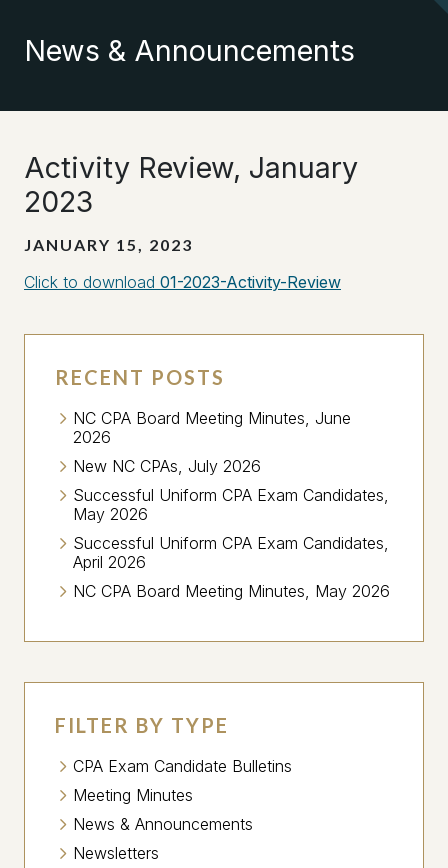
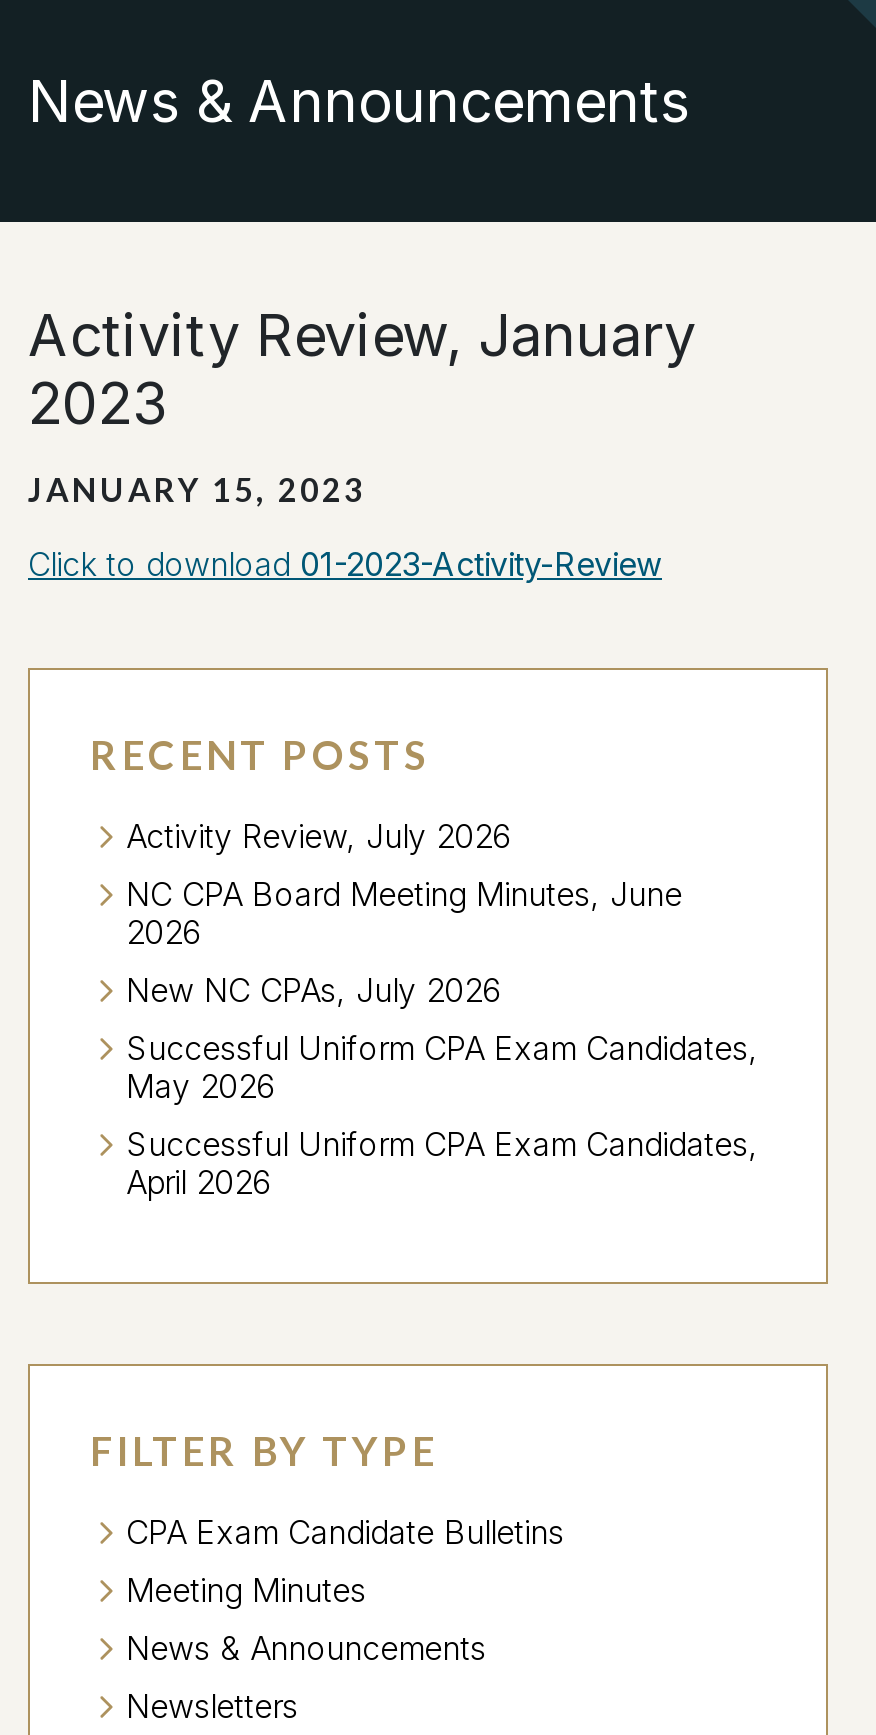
none -> [126,816,512,856] Activity Review, July 2026
moved [73,408,389,572] -> [126,874,758,1202]: NC CPA Board Meeting Minutes, June | 2026 | New NC CPAs, July 2026 | Successful Uniform CPA Exam Candidates, | May 2026 | Successful Uniform CPA Exam Candidates, | April 2026
[73,581,390,601] NC CPA Board Meeting Minutes, May 2026 -> none

